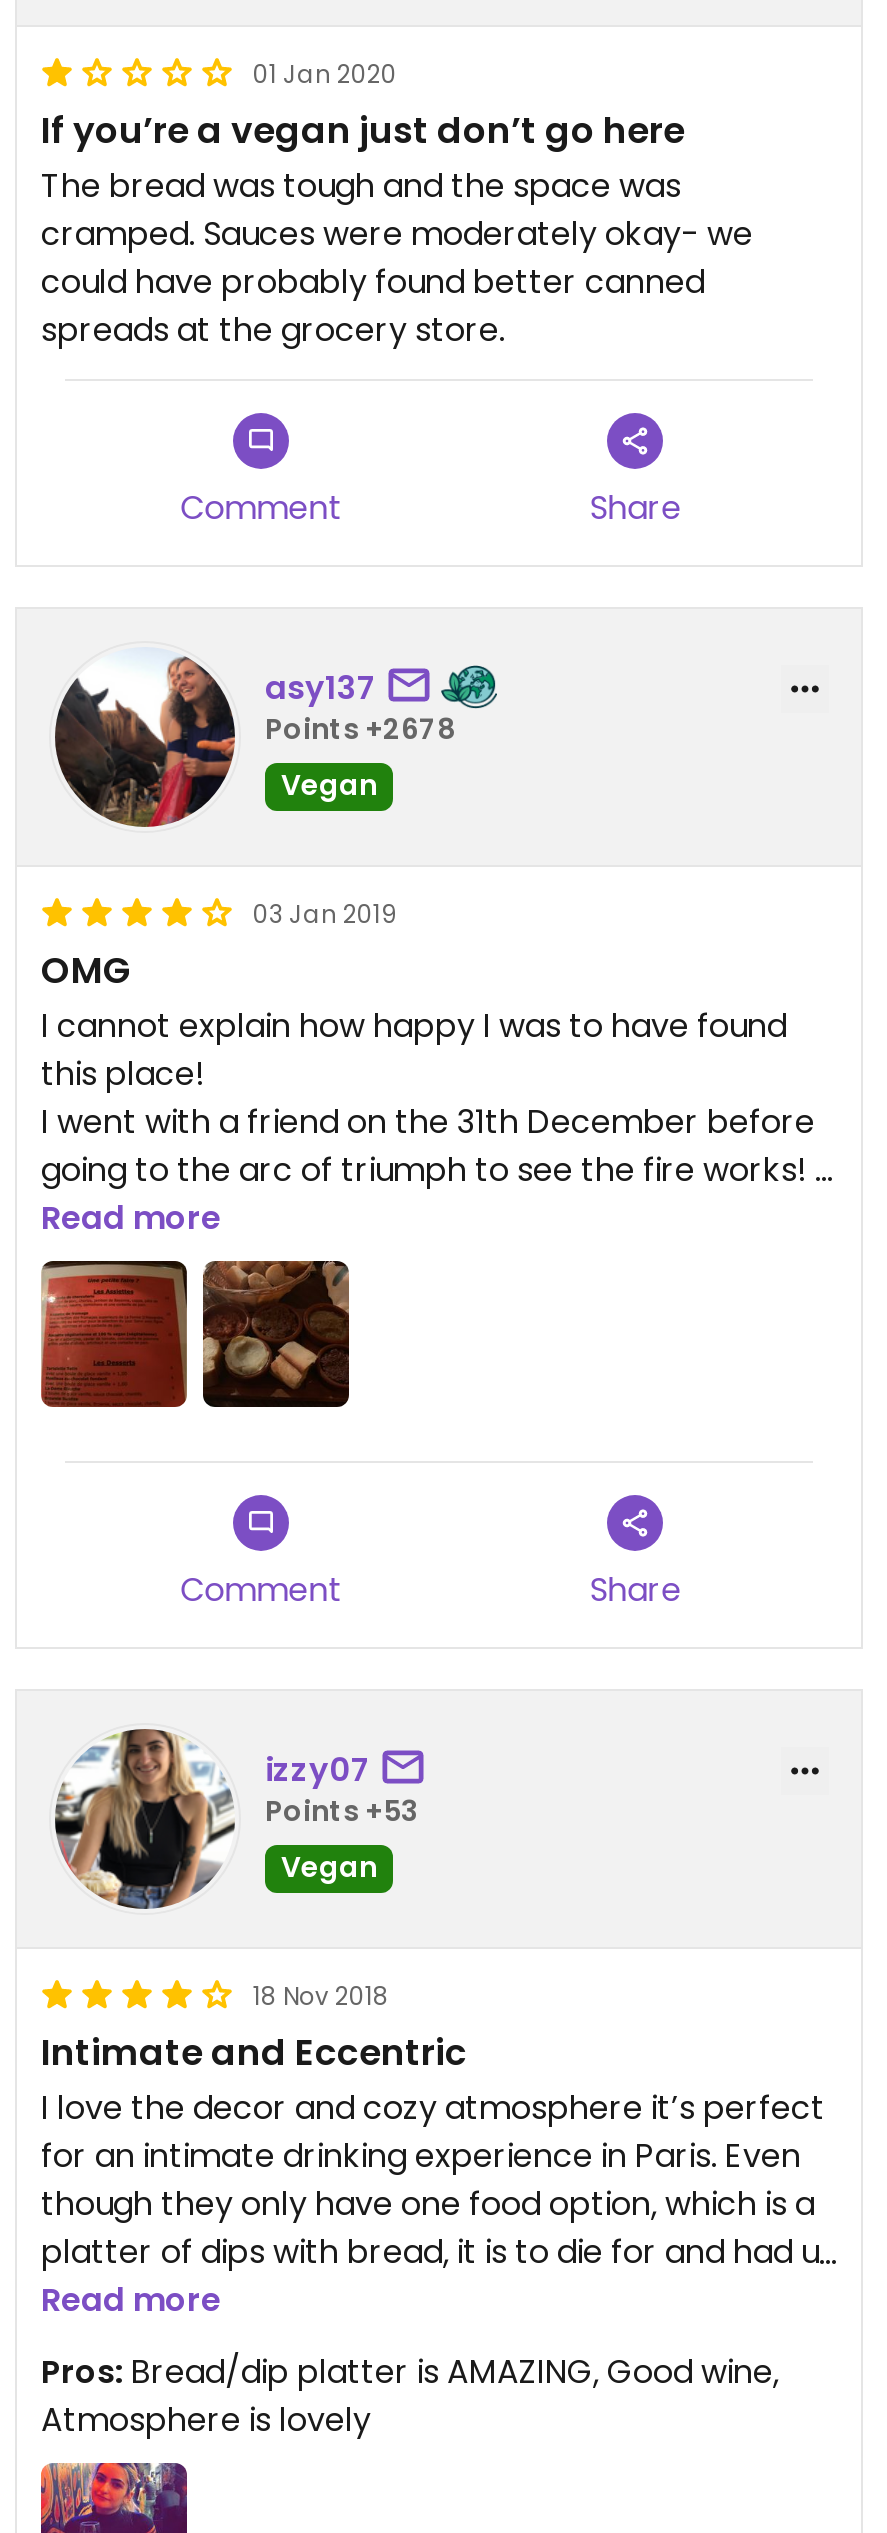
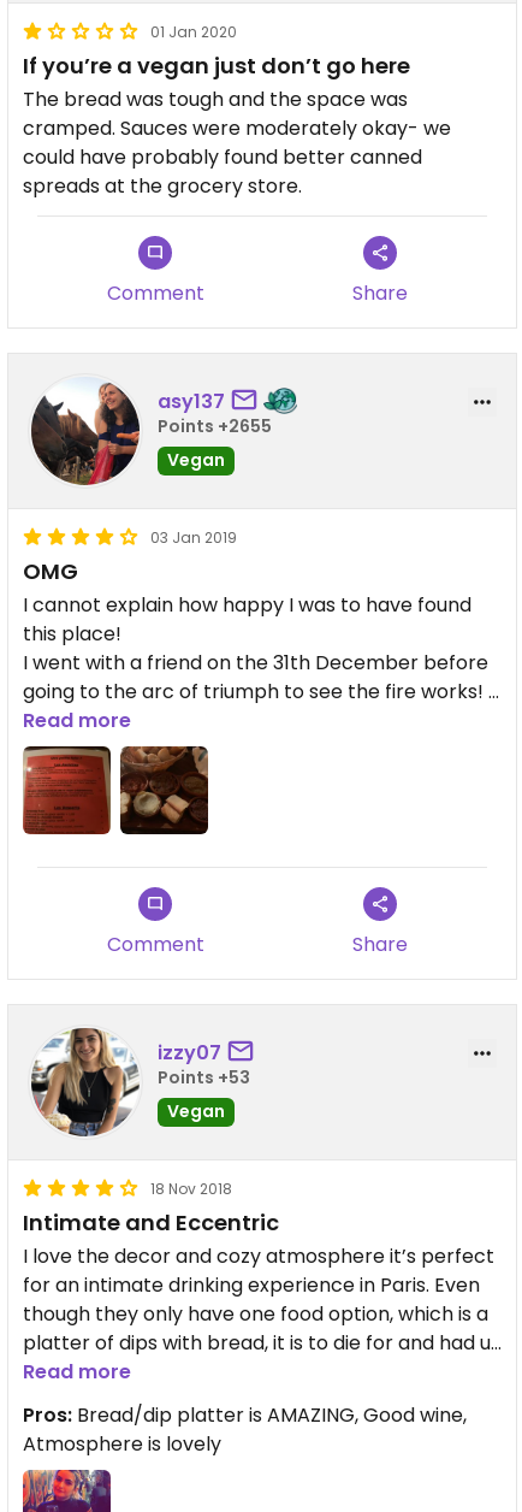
[265,708,455,748] Points +2678 -> [158,414,272,438] Points +2655

